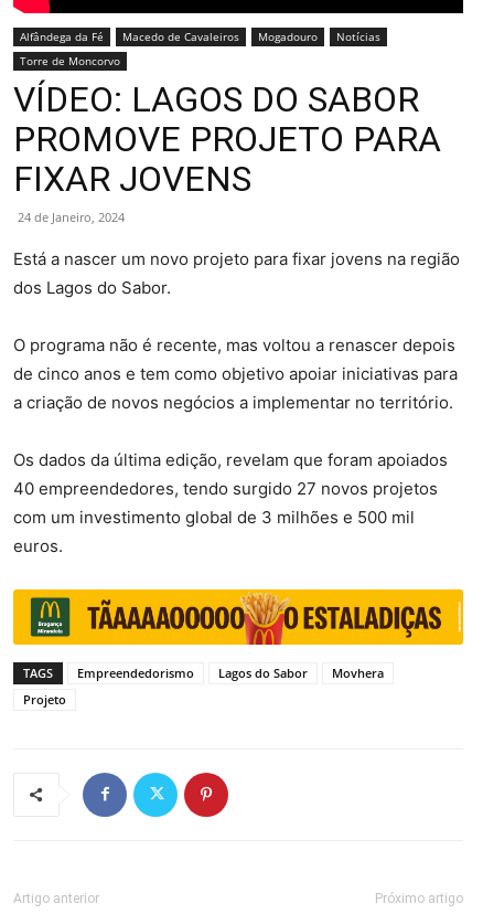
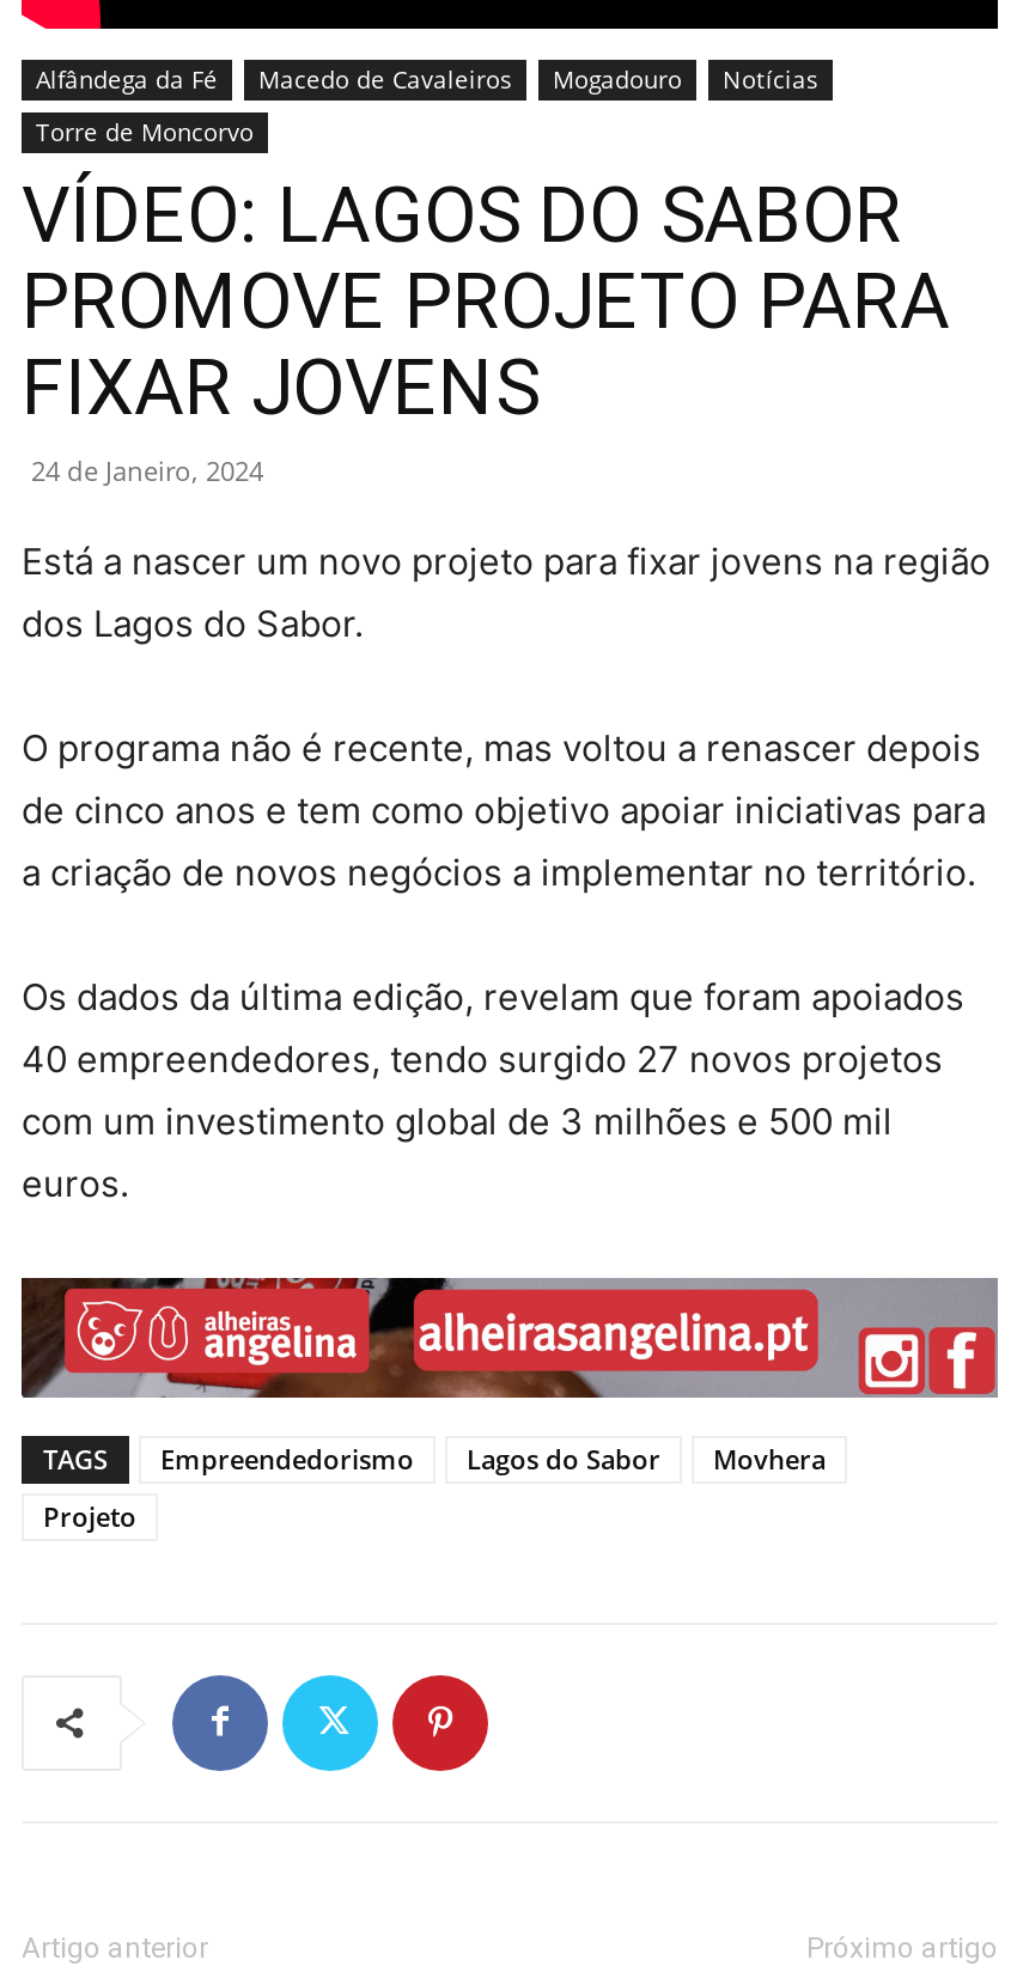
[12,588,464,646] [image] -> [19,1276,1000,1400] [image]

